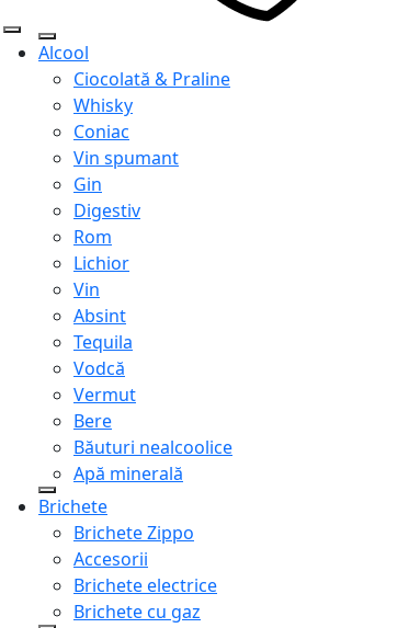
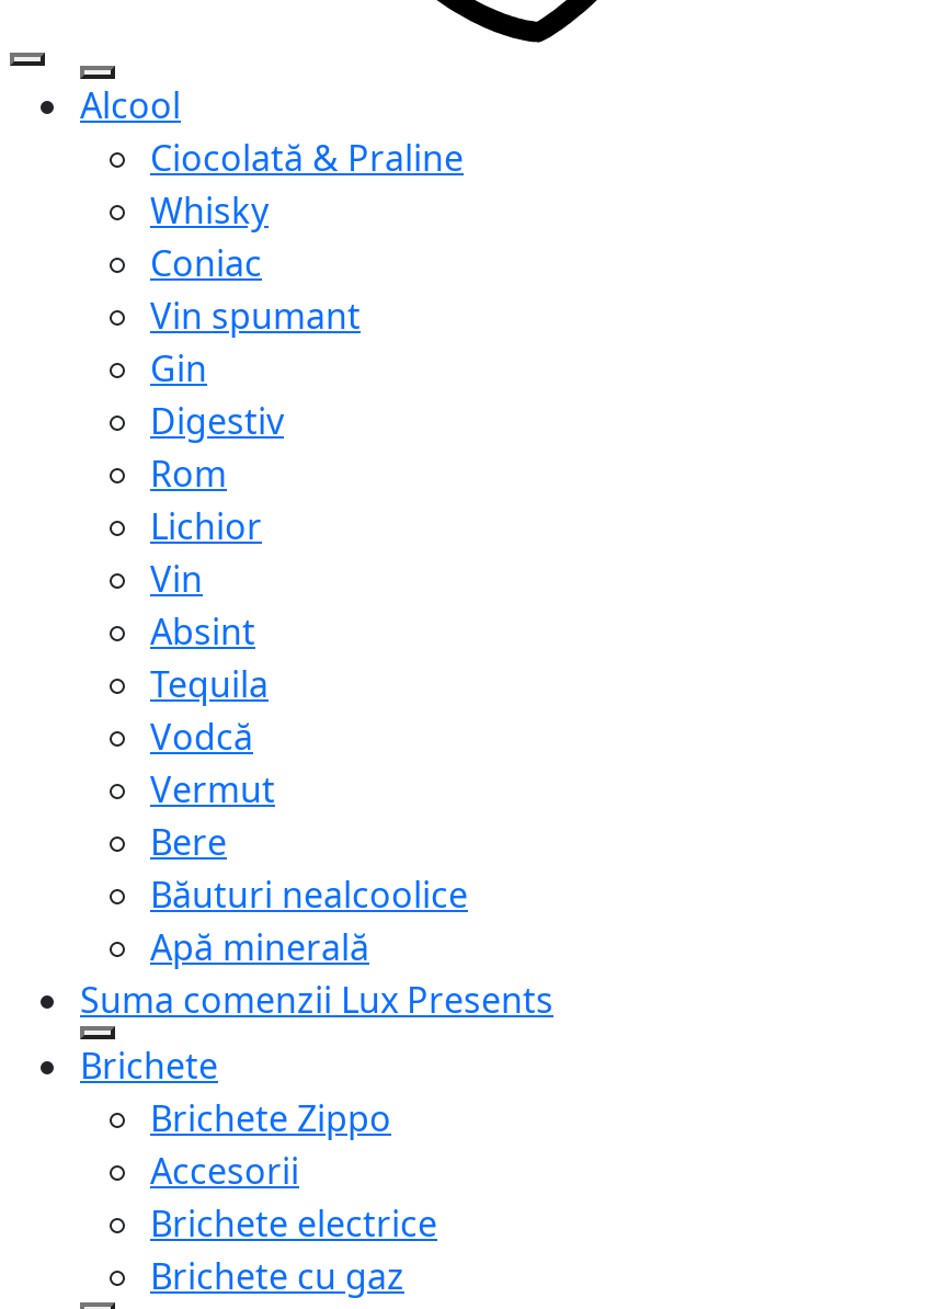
none -> [80,976,553,1024] Suma comenzii Lux Presents

